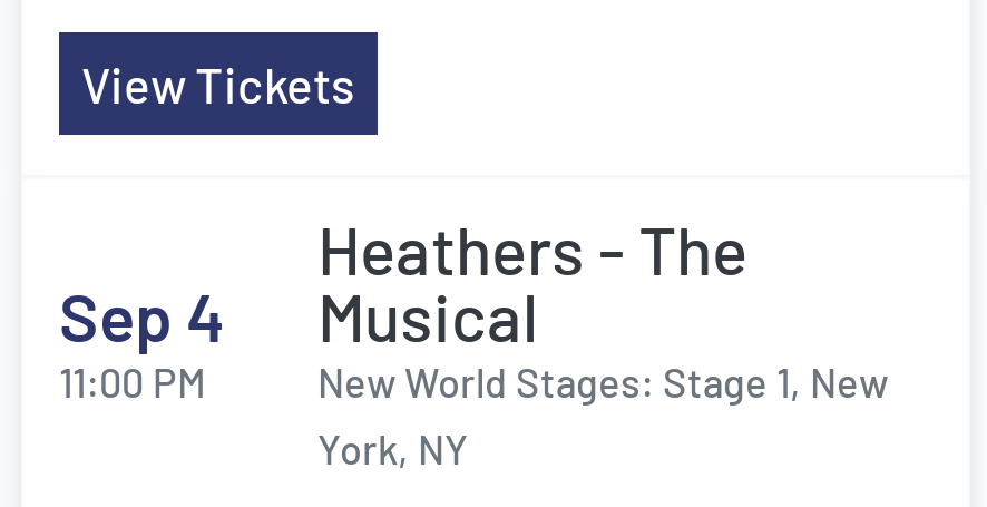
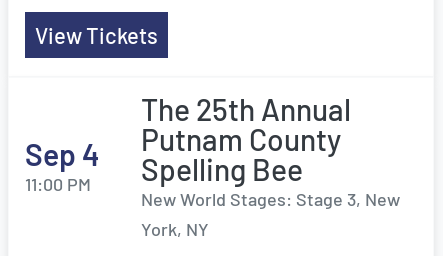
[317,208,888,407] Heathers - The | Musical | New World Stages: Stage 1, New -> [141,91,400,210] The 25th Annual | Putnam County | Spelling Bee | New World Stages: Stage 3, New

